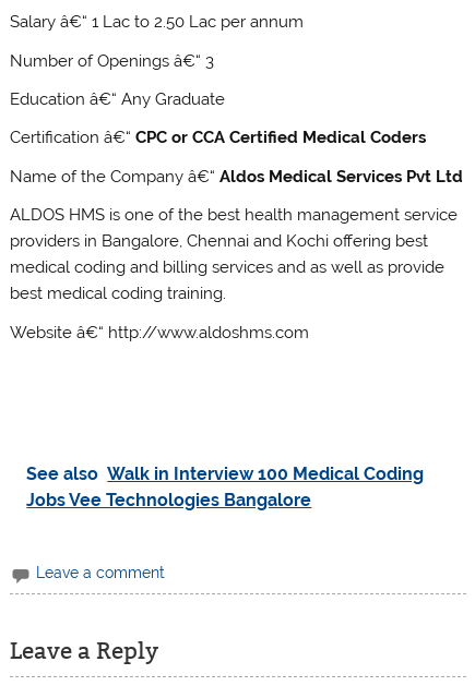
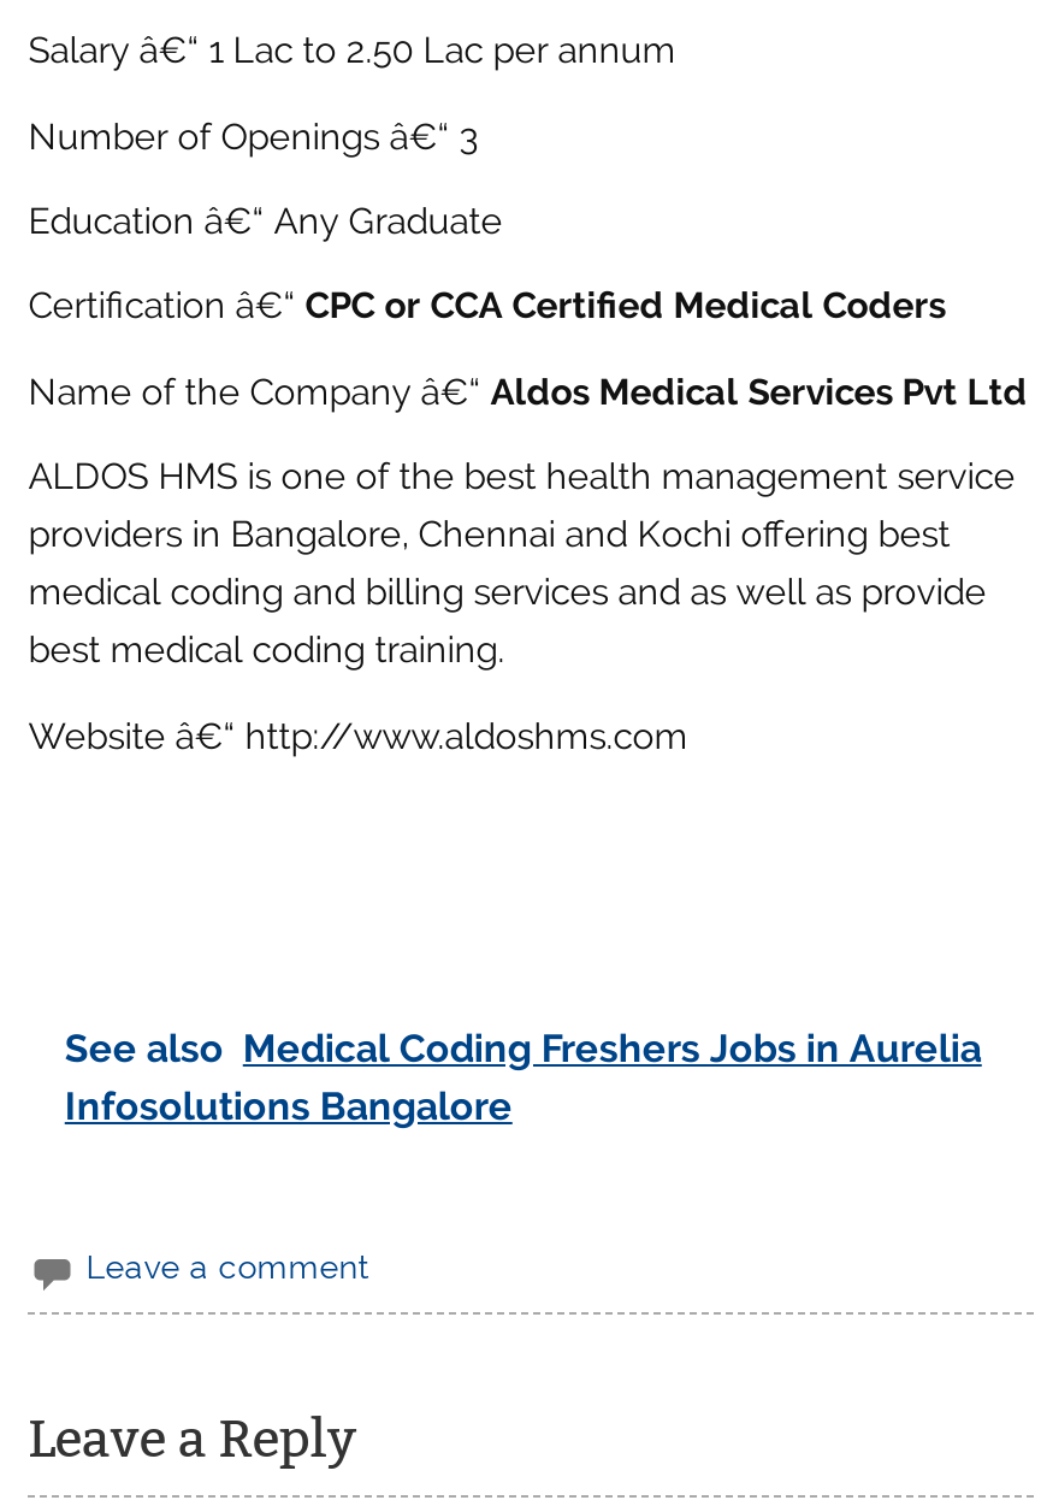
[27,464,424,511] See also Walk in Interview 100 Medical Coding | Jobs Vee Technologies Bangalore -> [65,1026,982,1130] See also Medical Coding Freshers Jobs in Aurelia | Infosolutions Bangalore

